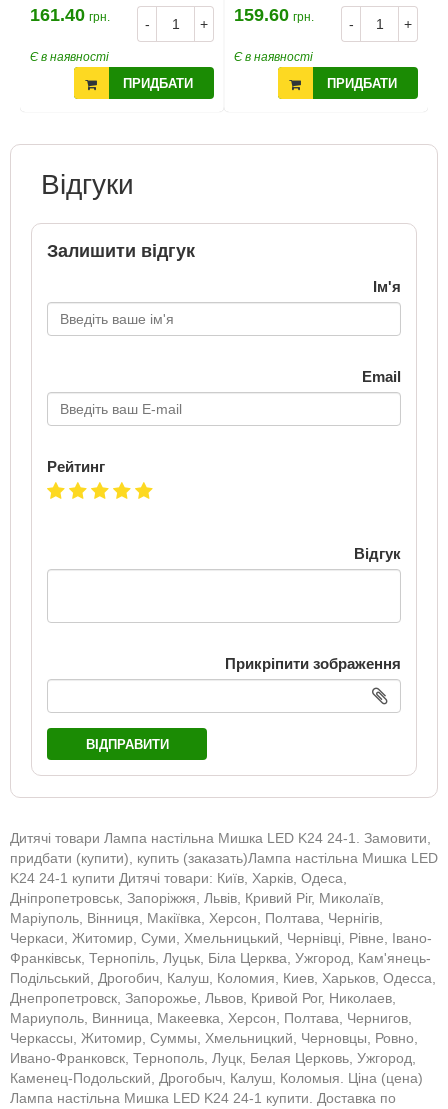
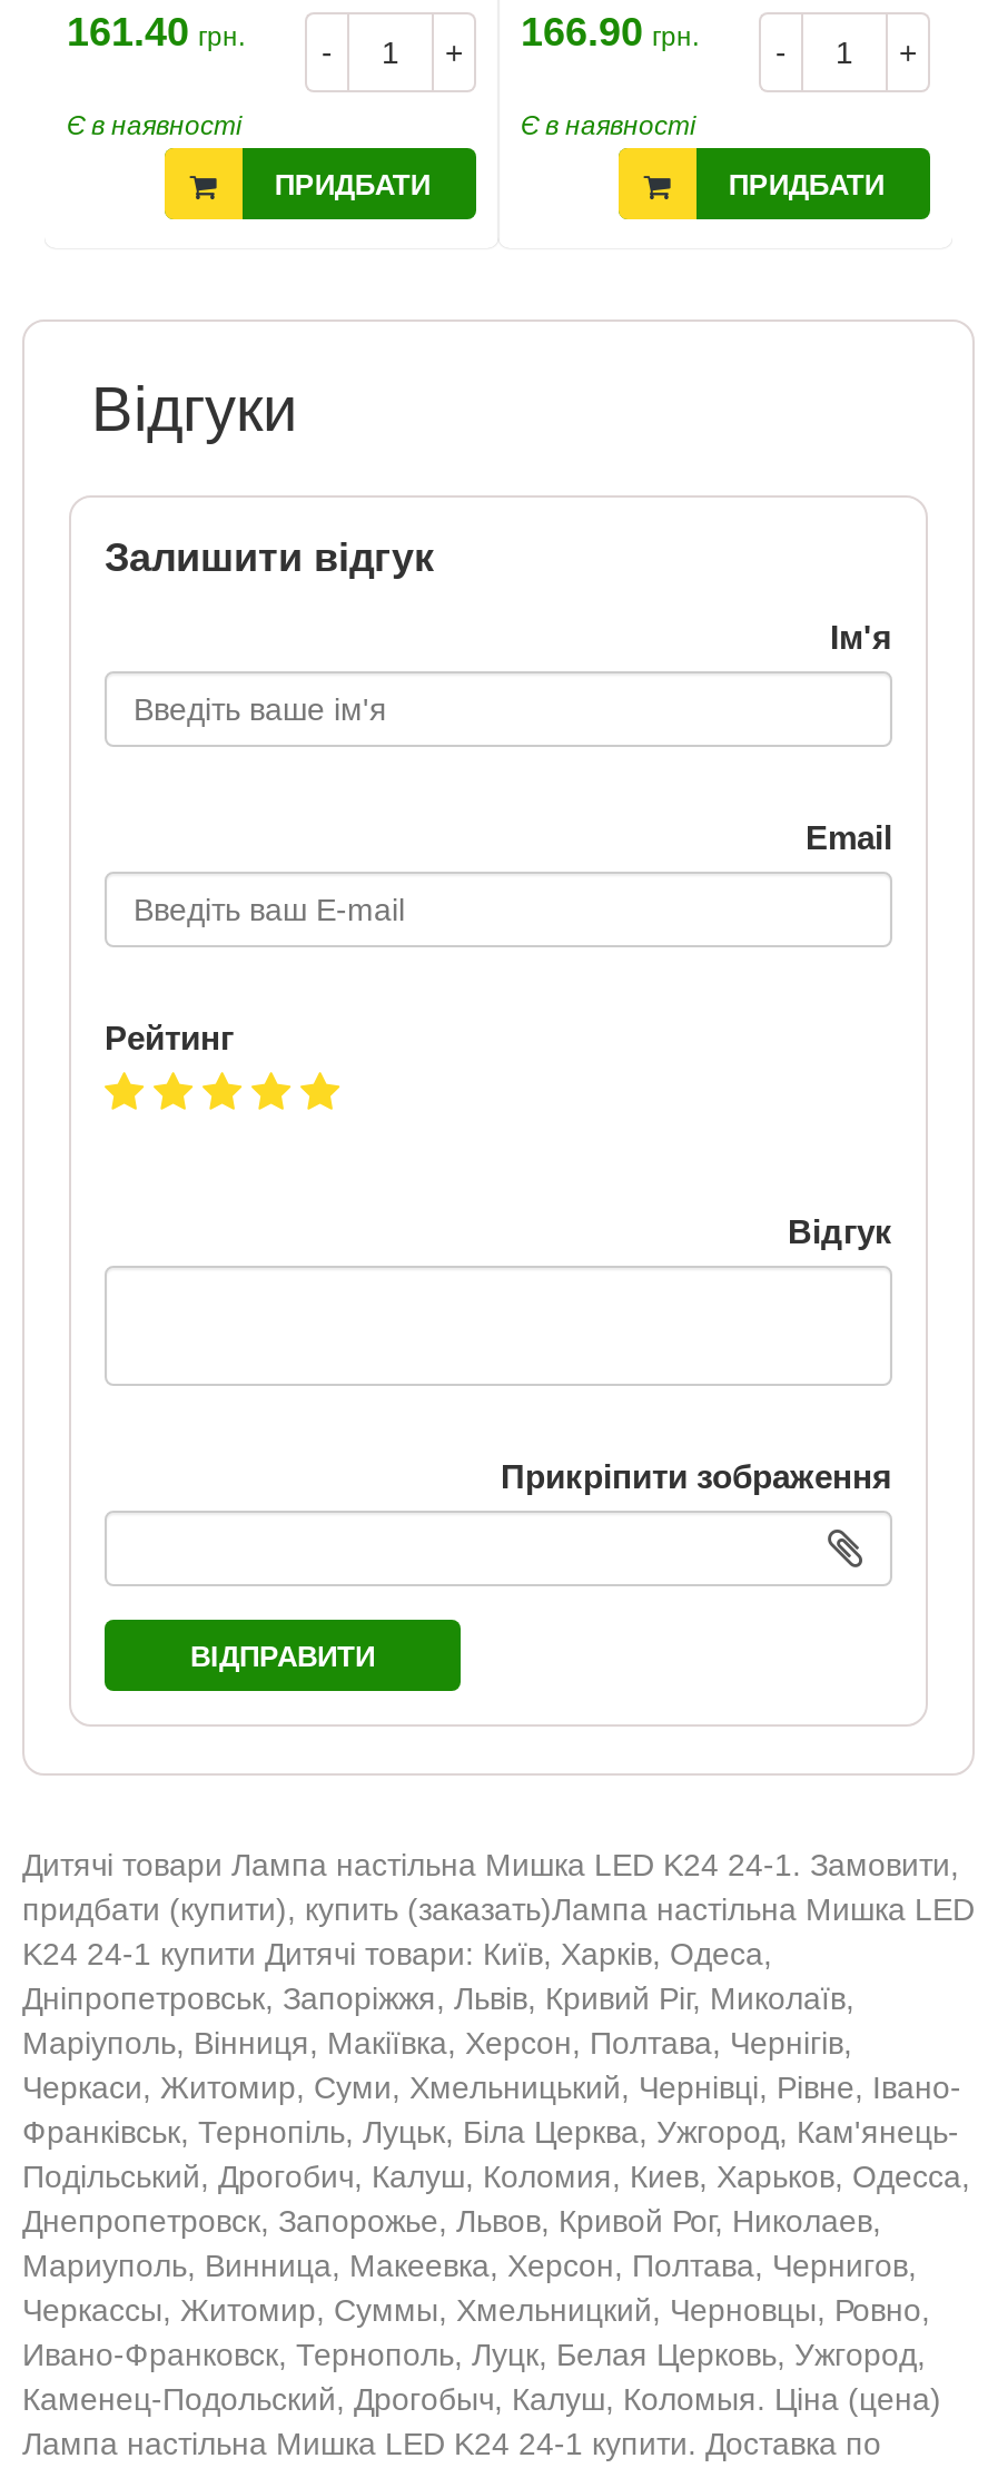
[234,5,314,25] 159.60 грн. -> [521,10,699,55] 166.90 грн.

